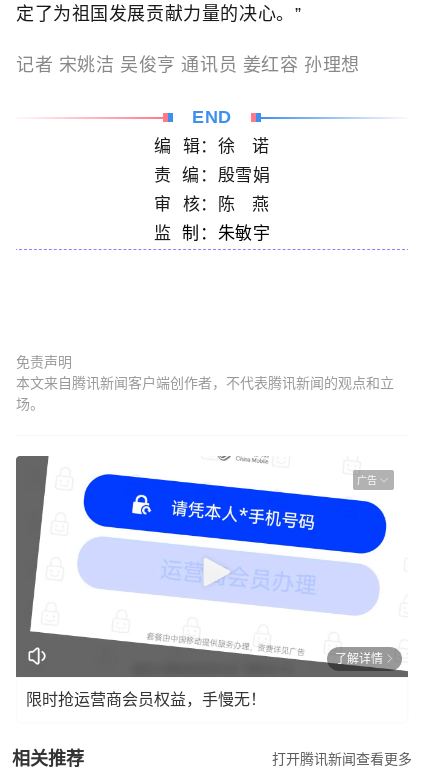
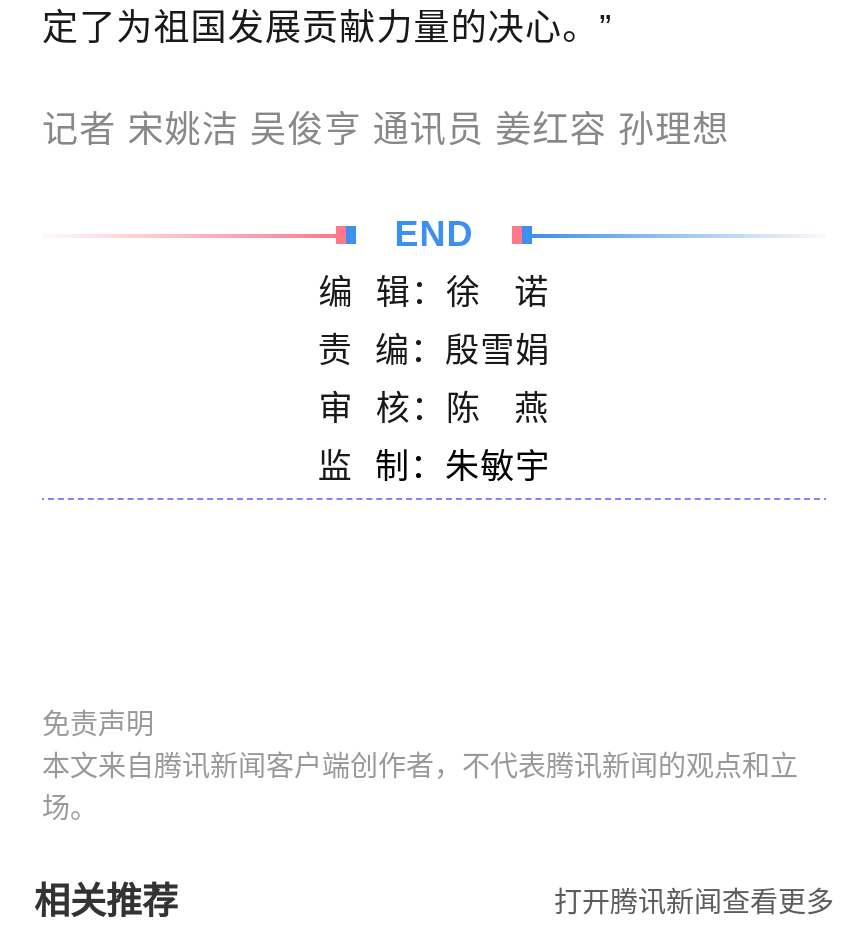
[15,455,409,678] [image] | 广告 -> none
[26,652,383,708] 了解详情 | 限时抢运营商会员权益，手慢无！ -> none

